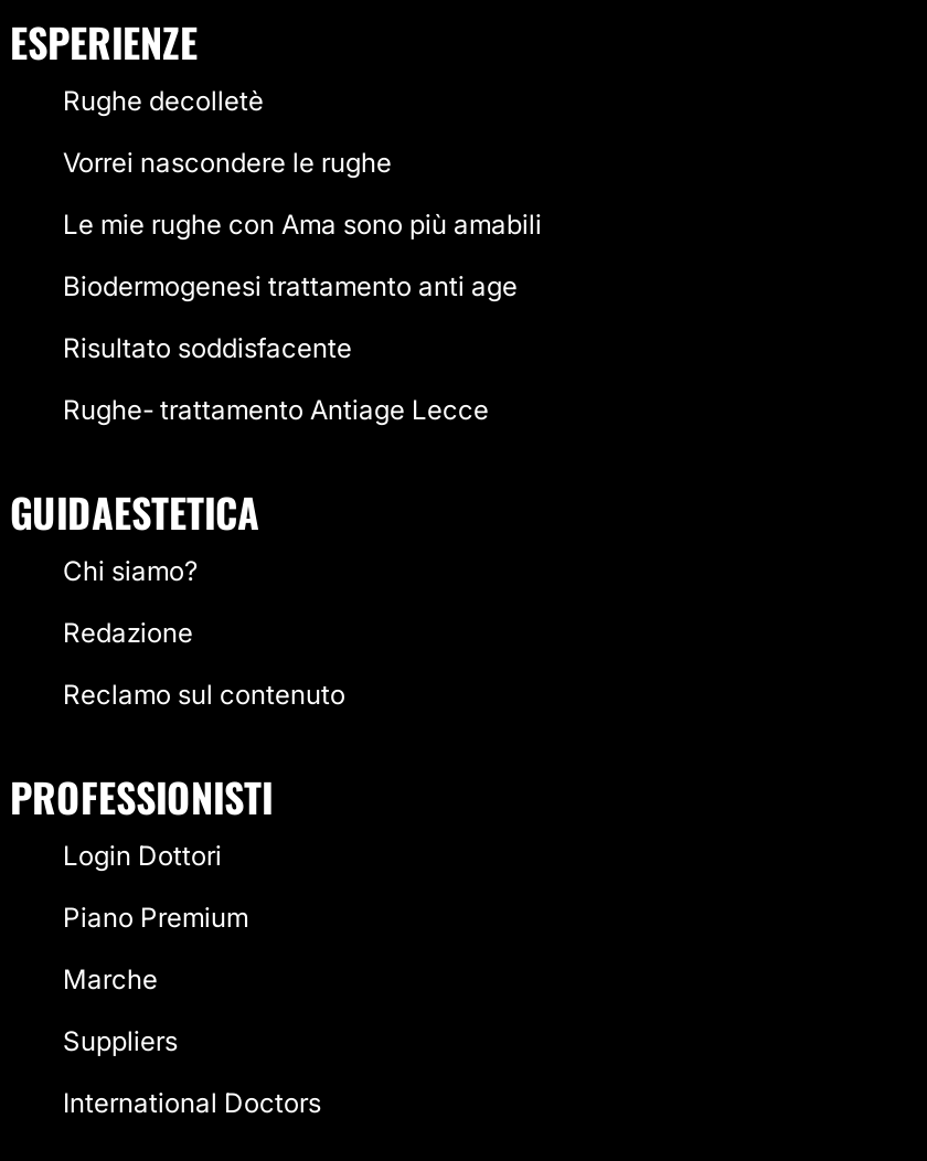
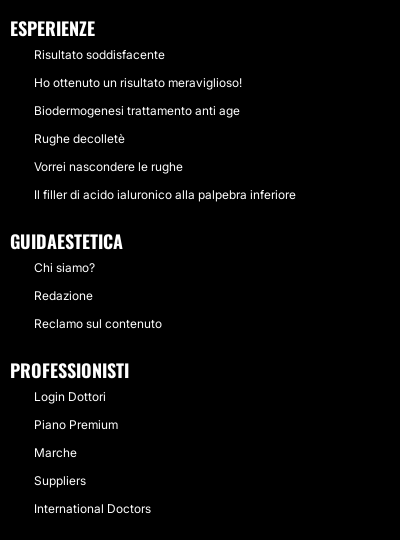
none -> [34,75,242,90] Ho ottenuto un risultato meraviglioso!
moved [63,84,392,179] -> [34,131,183,174]: Rughe decolletè | Vorrei nascondere le rughe
[63,207,542,426] Le mie rughe con Ama sono più amabili | Rughe- trattamento Antiage Lecce -> [34,187,296,202] Il filler di acido ialuronico alla palpebra inferiore
moved [63,269,518,302] -> [34,103,240,118]: Biodermogenesi trattamento anti age
moved [63,331,352,364] -> [34,47,165,62]: Risultato soddisfacente

